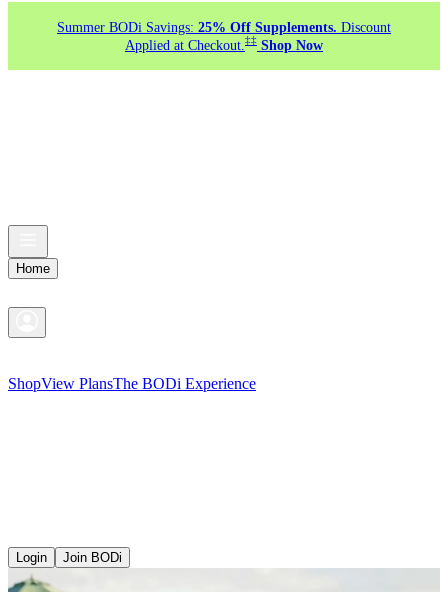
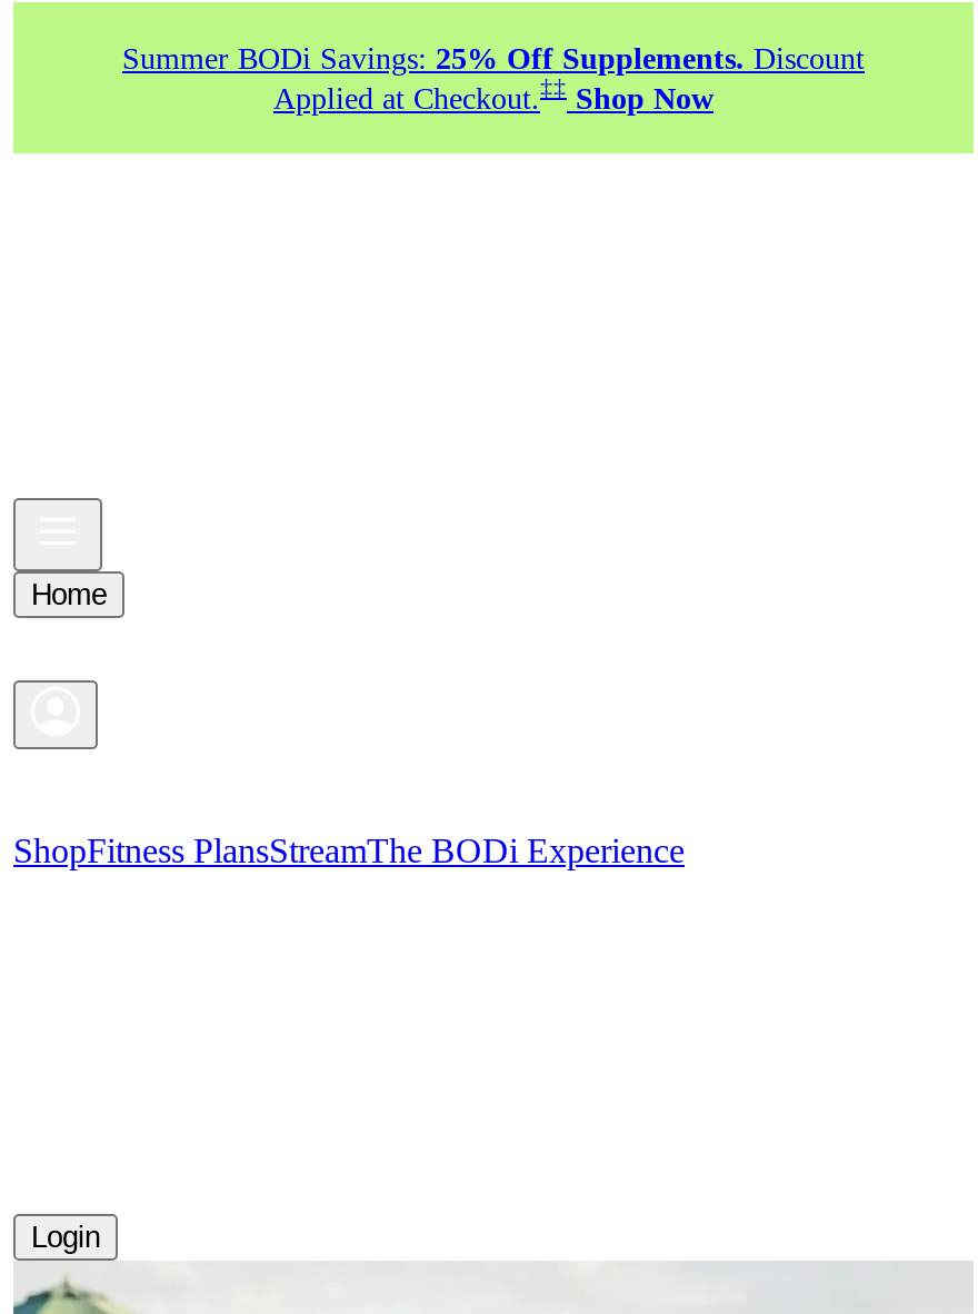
[8,375,256,392] ShopView PlansThe BODi Experience -> [13,832,685,869] ShopFitness PlansStreamThe BODi Experience
[63,550,122,565] Join BODi -> none

